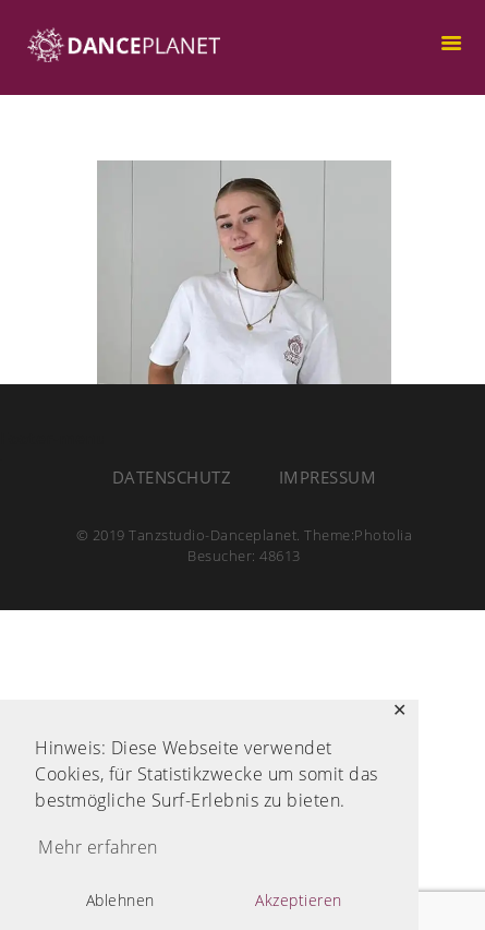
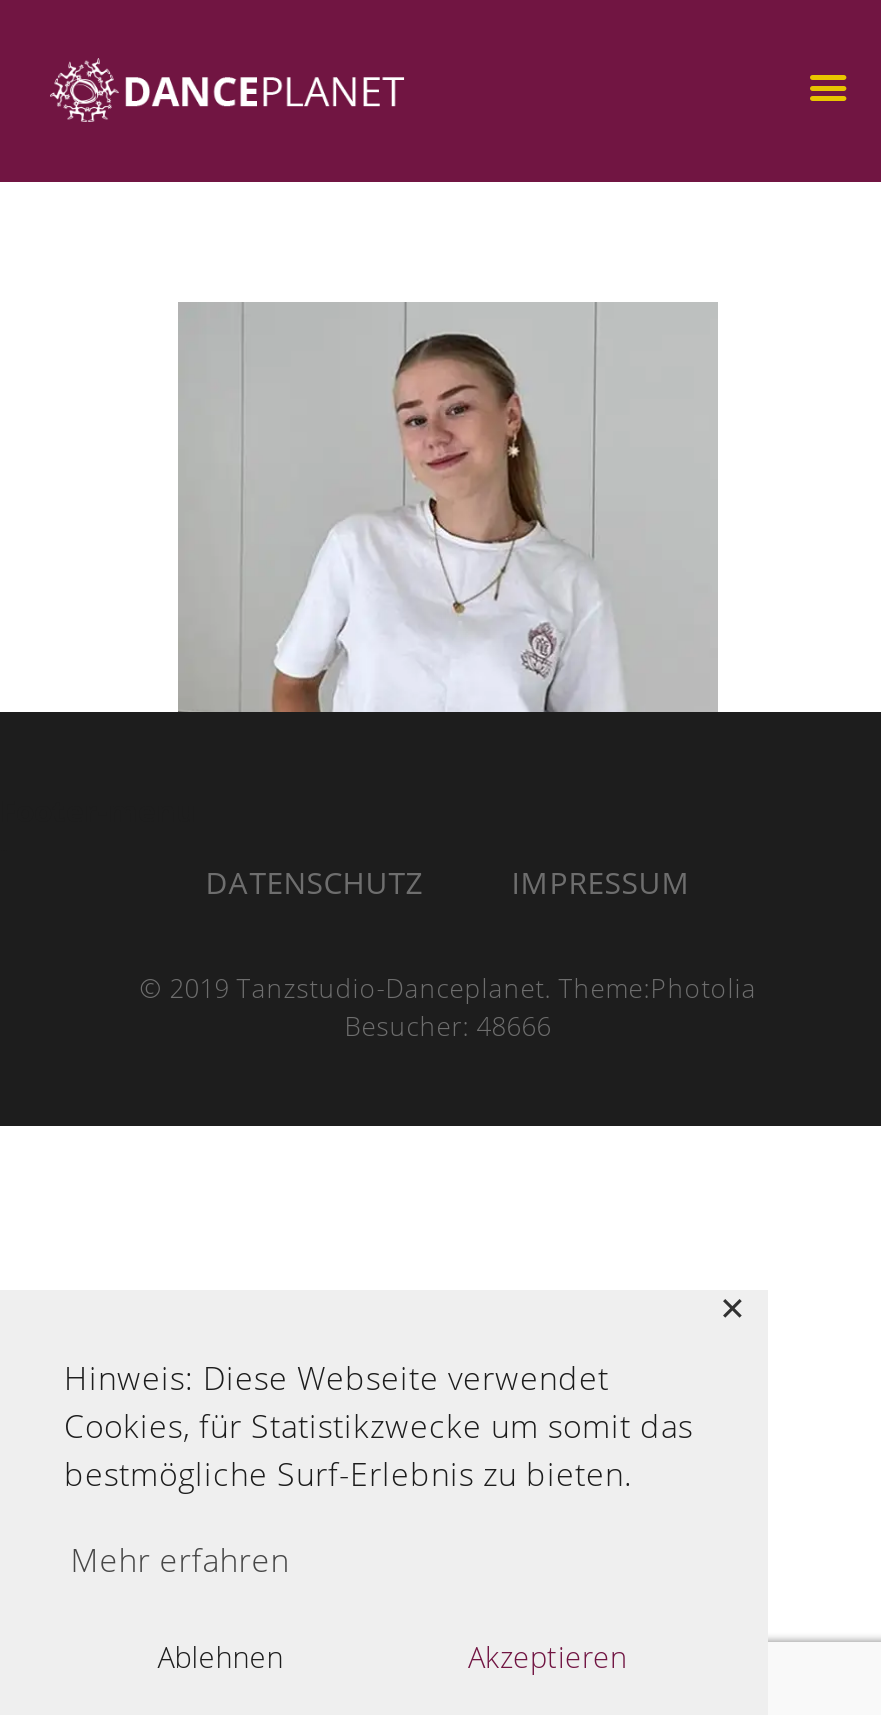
[188,546,301,565] Besucher: 48613 -> [344,1008,552,1044] Besucher: 48666

